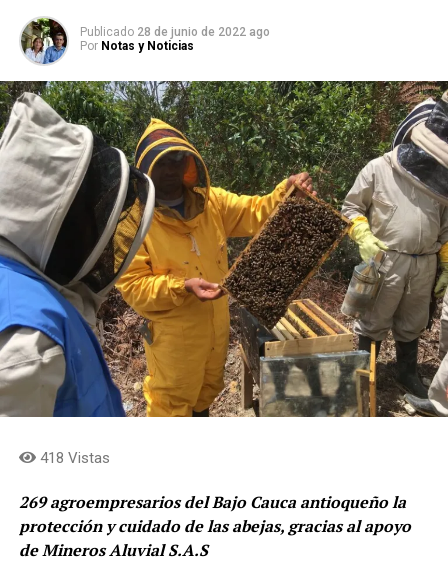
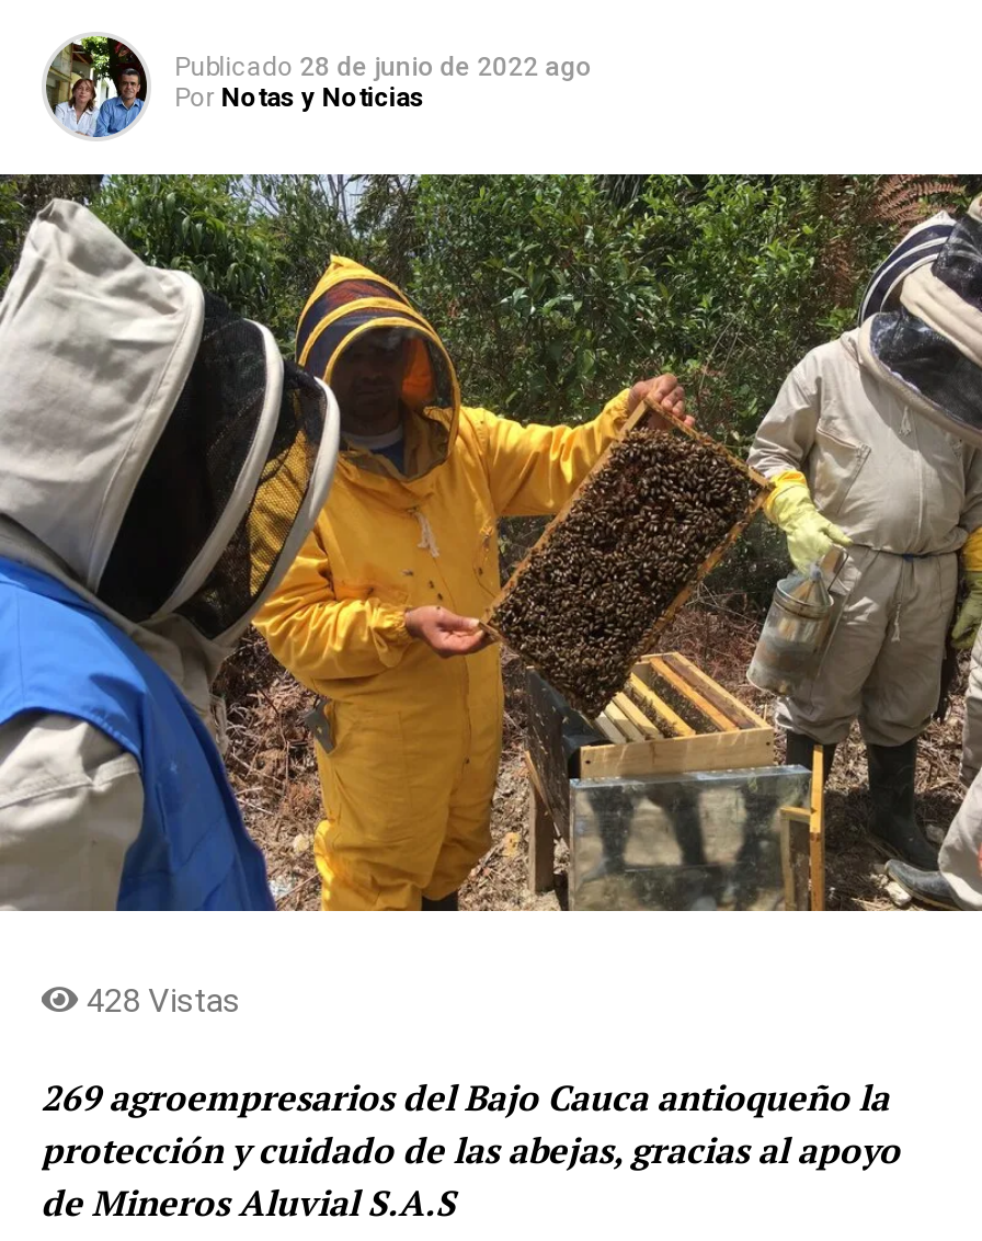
[36,449,110,467] 418 Vistas -> [78,982,240,1022] 428 Vistas

